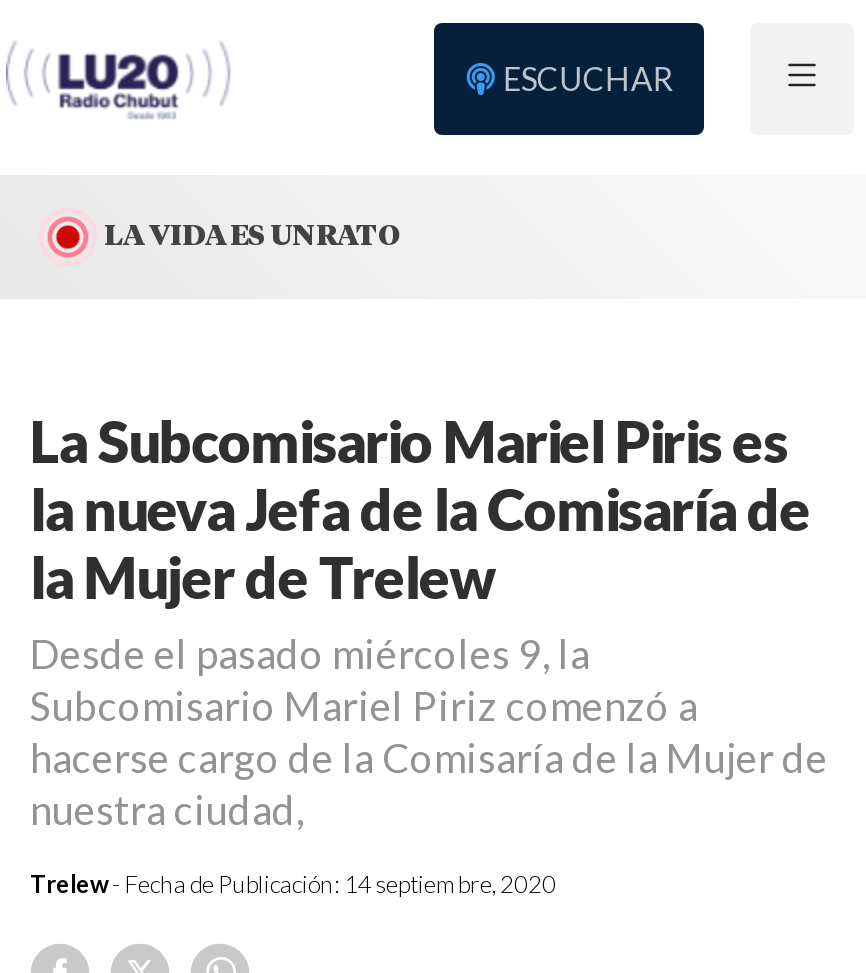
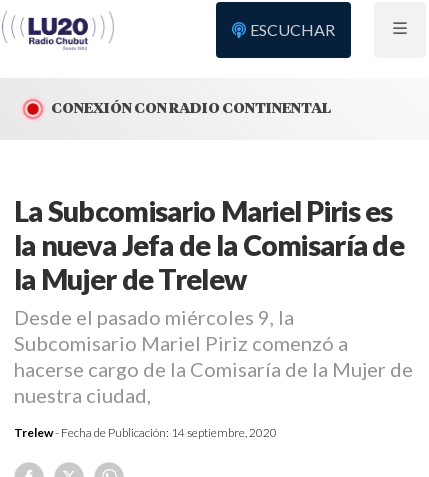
[104,218,402,250] LA VIDA ES UN RATO -> [51,100,331,116] CONEXIÓN CON RADIO CONTINENTAL

